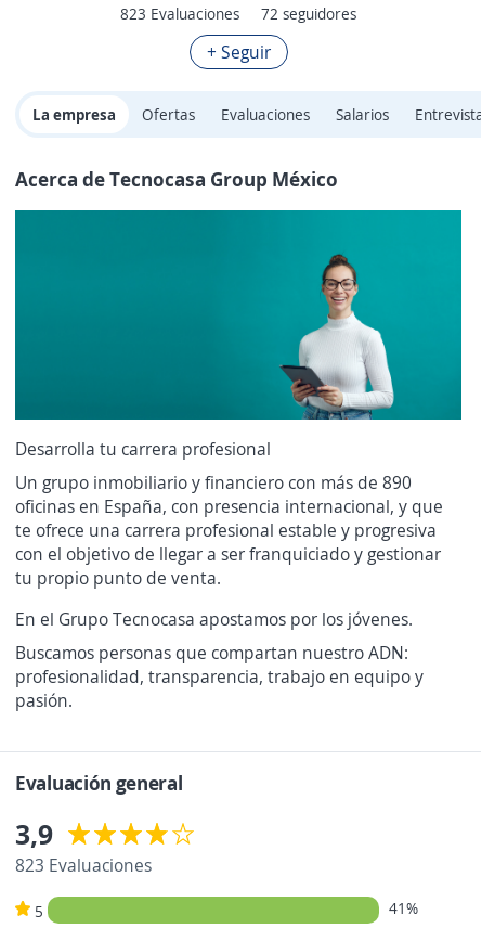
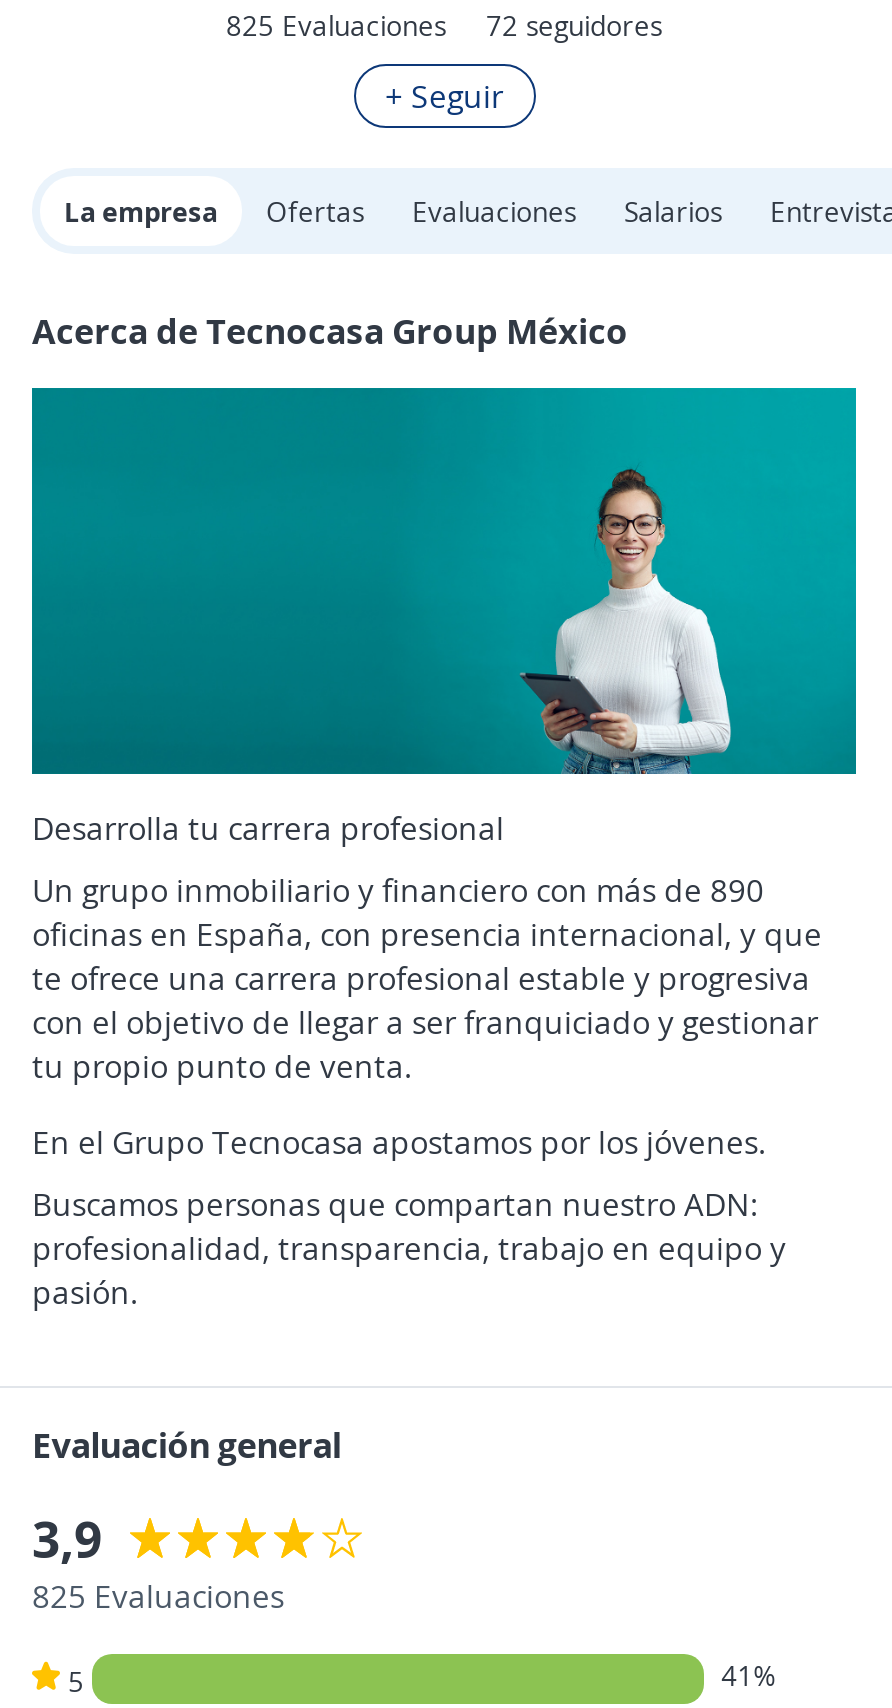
[120,3,239,24] 823 Evaluaciones -> [226,6,446,44] 825 Evaluaciones
[15,853,152,877] 823 Evaluaciones -> [32,1574,284,1618] 825 Evaluaciones

